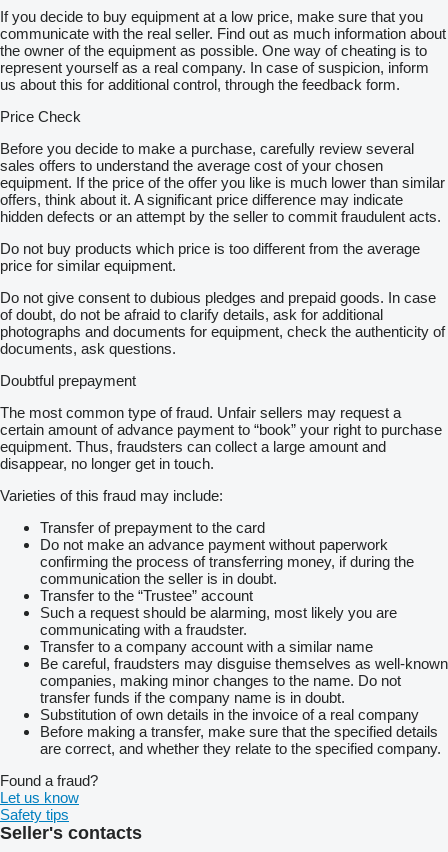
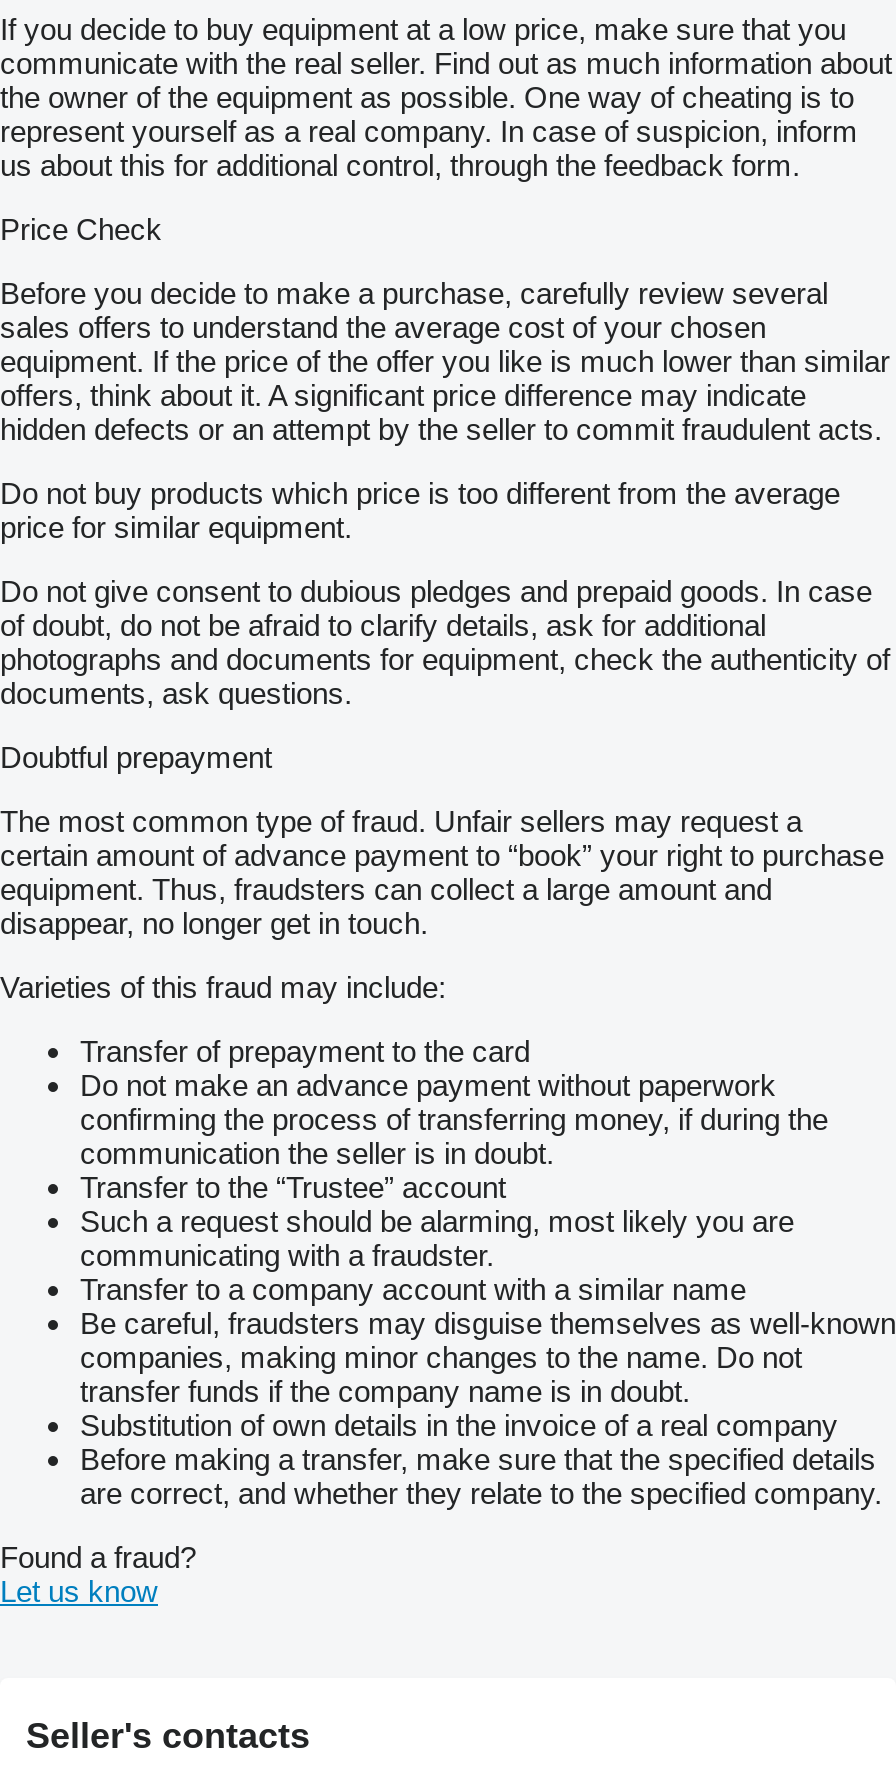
[0,806,69,823] Safety tips -> none

